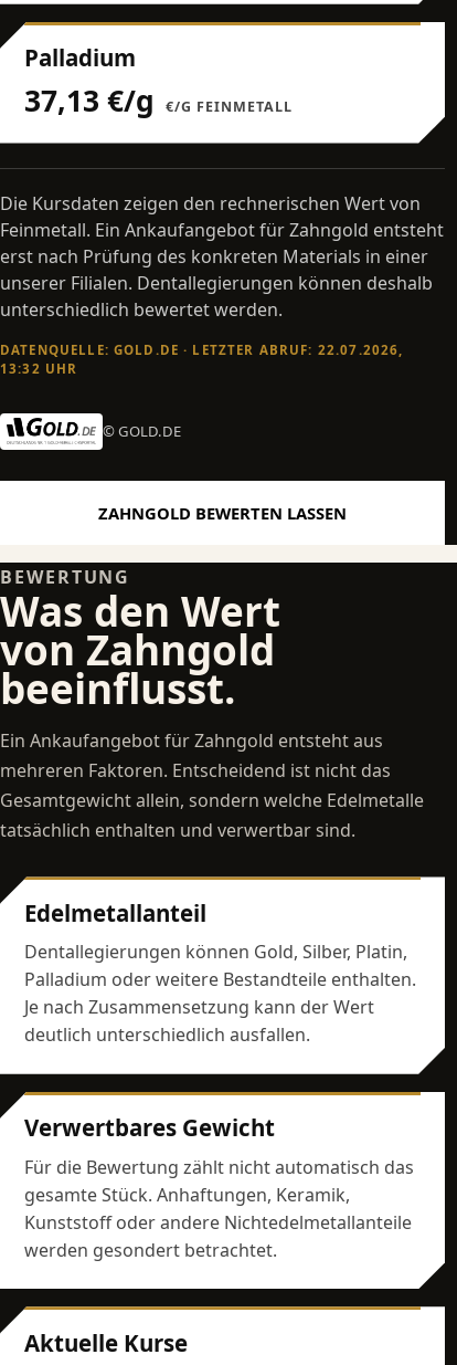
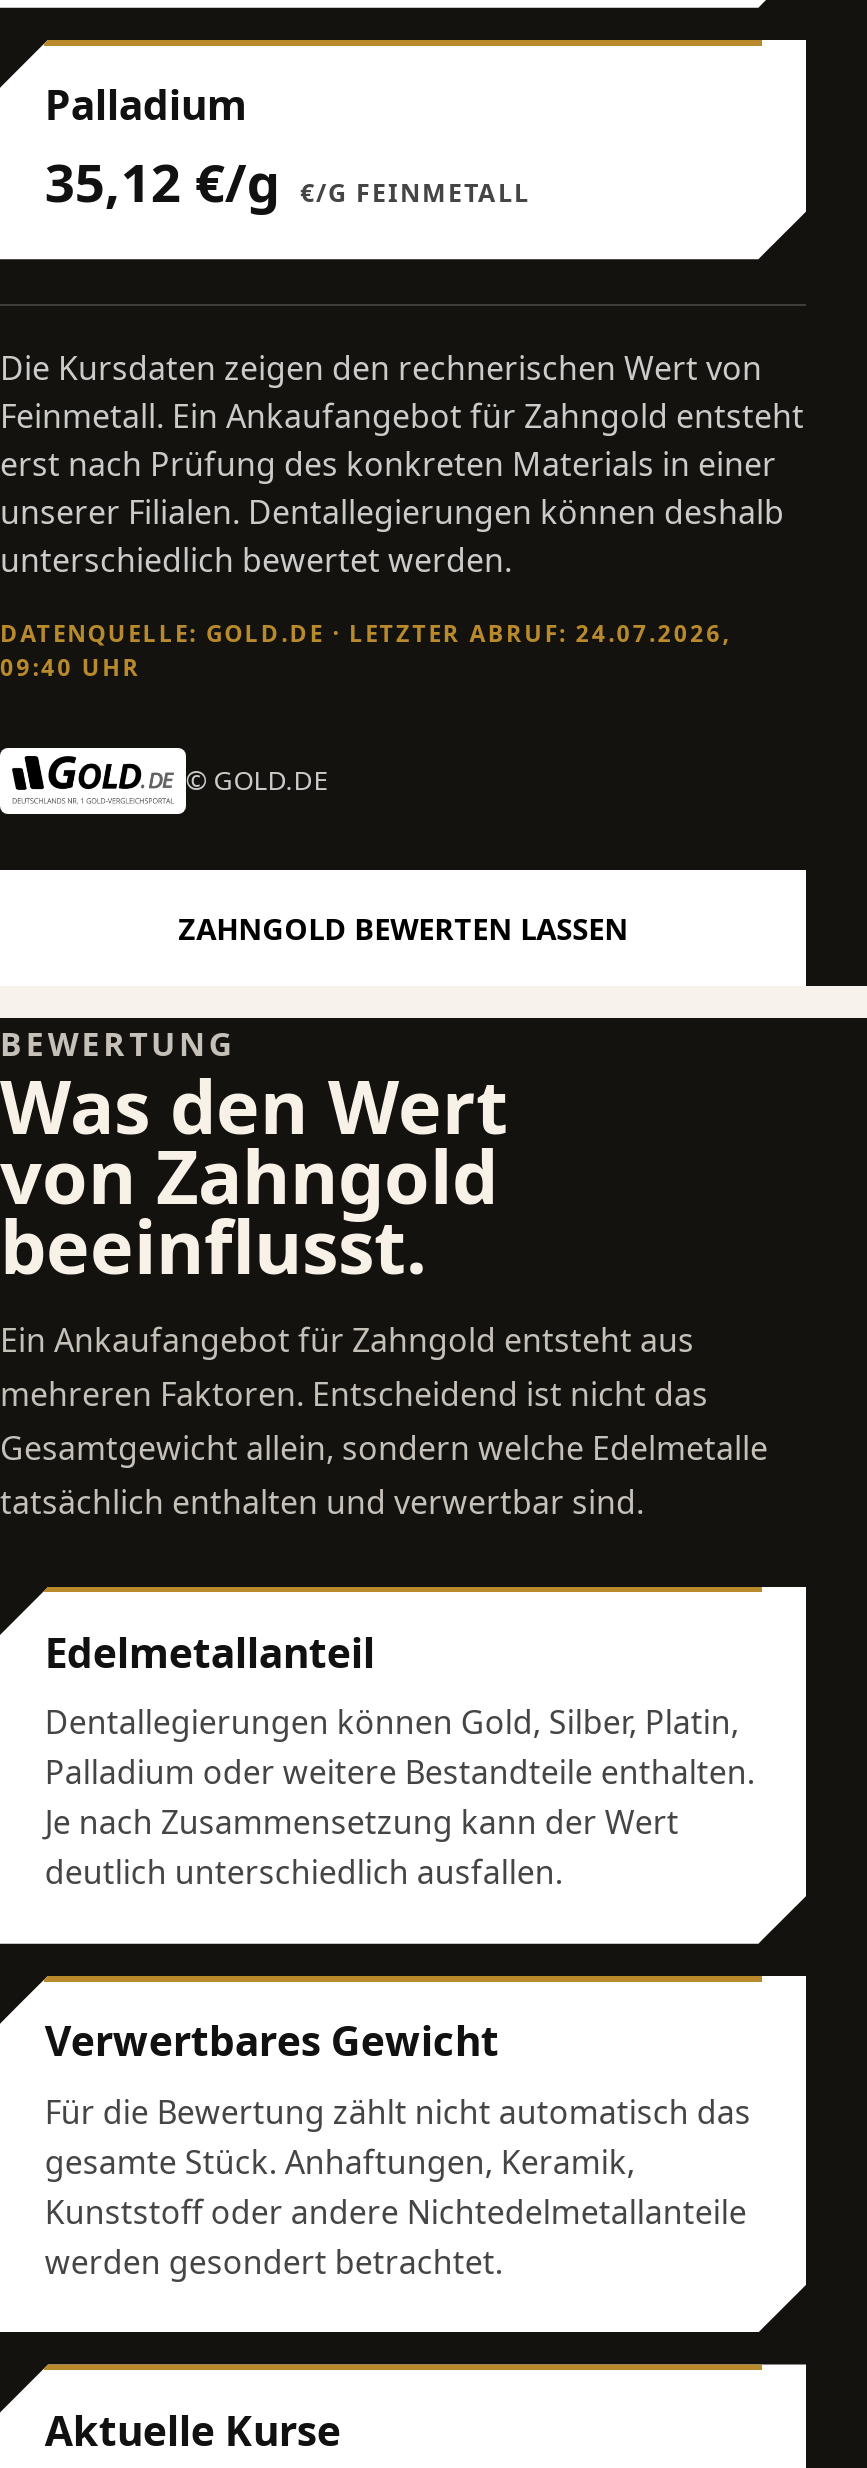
[25,81,293,121] 37,13 €/g €/G FEINMETALL -> [45,146,530,218] 35,12 €/g €/G FEINMETALL
[0,342,403,358] DATENQUELLE: GOLD.DE · LETZTER ABRUF: 22.07.2026, -> [0,618,731,648] DATENQUELLE: GOLD.DE · LETZTER ABRUF: 24.07.2026,
[0,361,78,377] 13:32 UHR -> [0,652,141,682] 09:40 UHR

